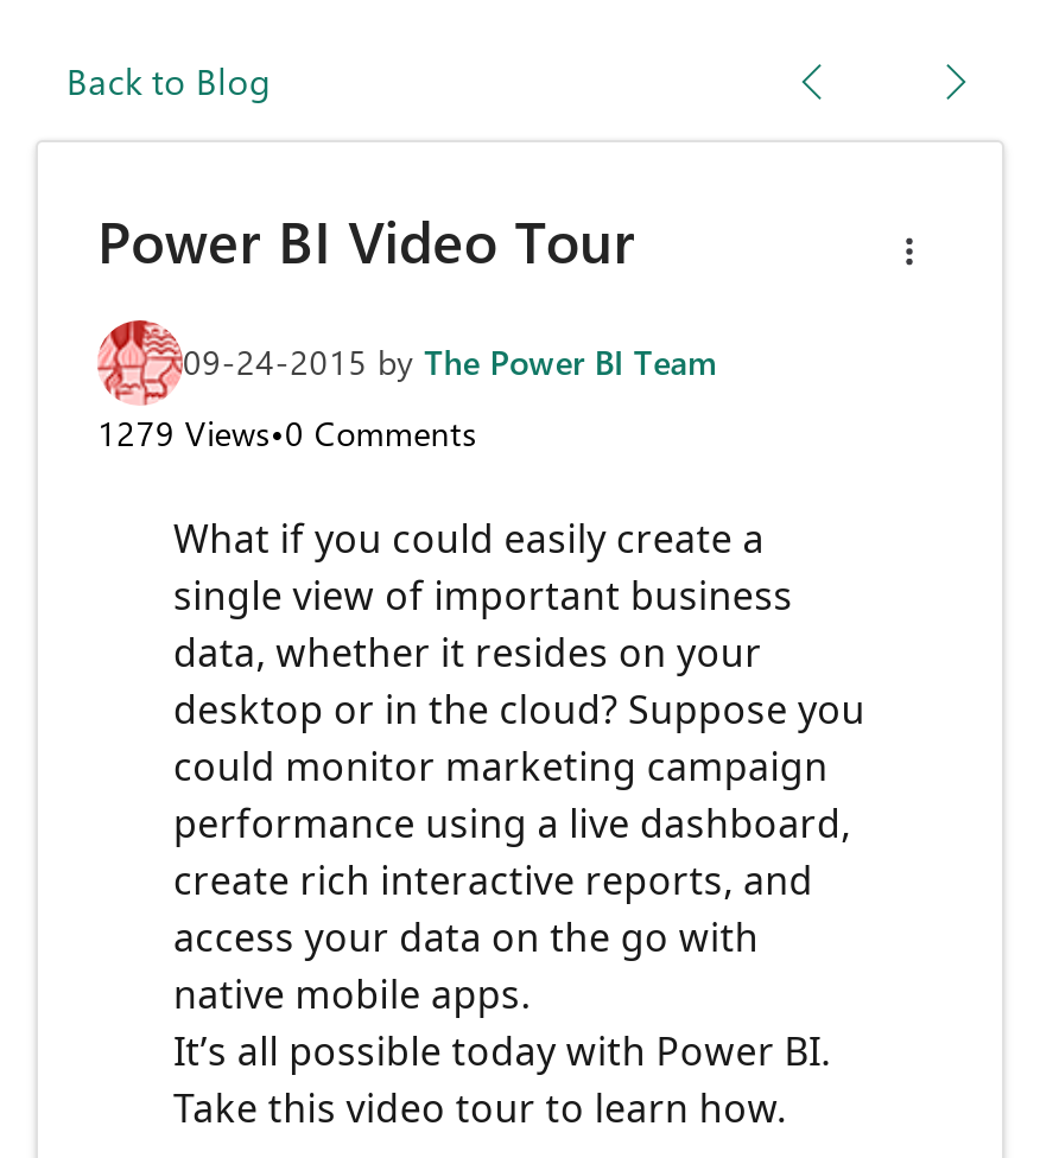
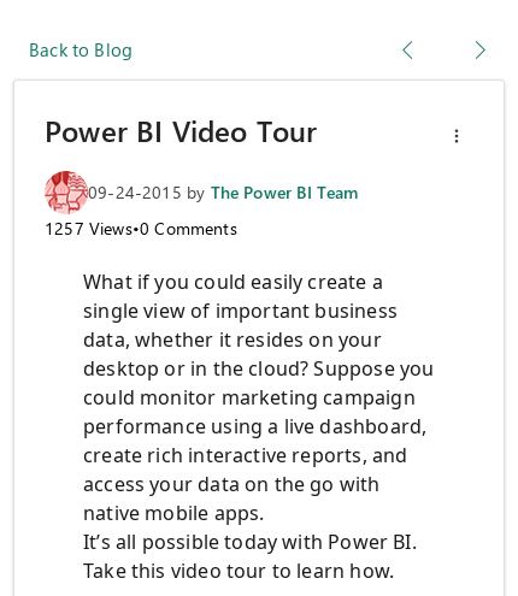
[97,410,477,455] 1279 Views•0 Comments -> [45,216,237,239] 1257 Views•0 Comments

